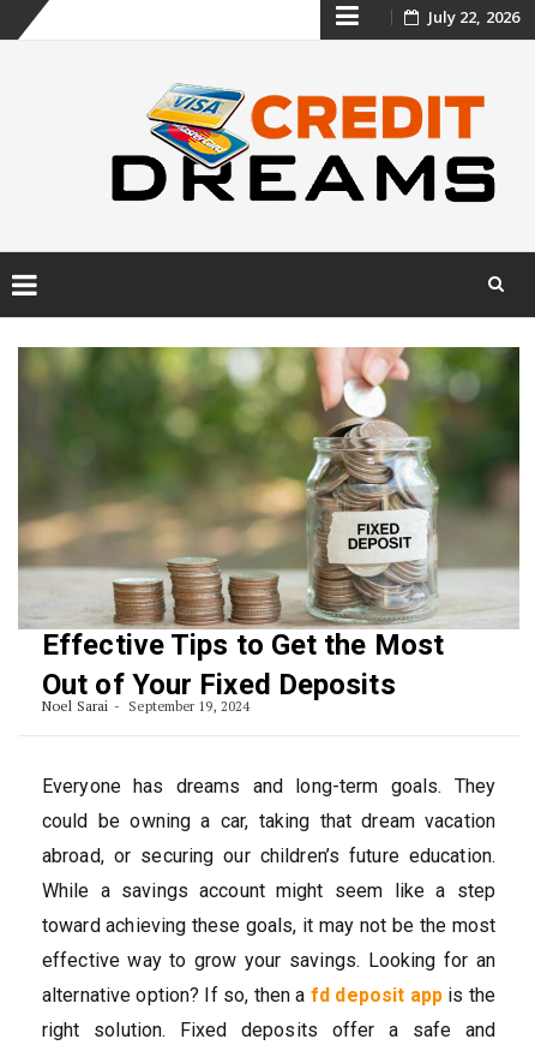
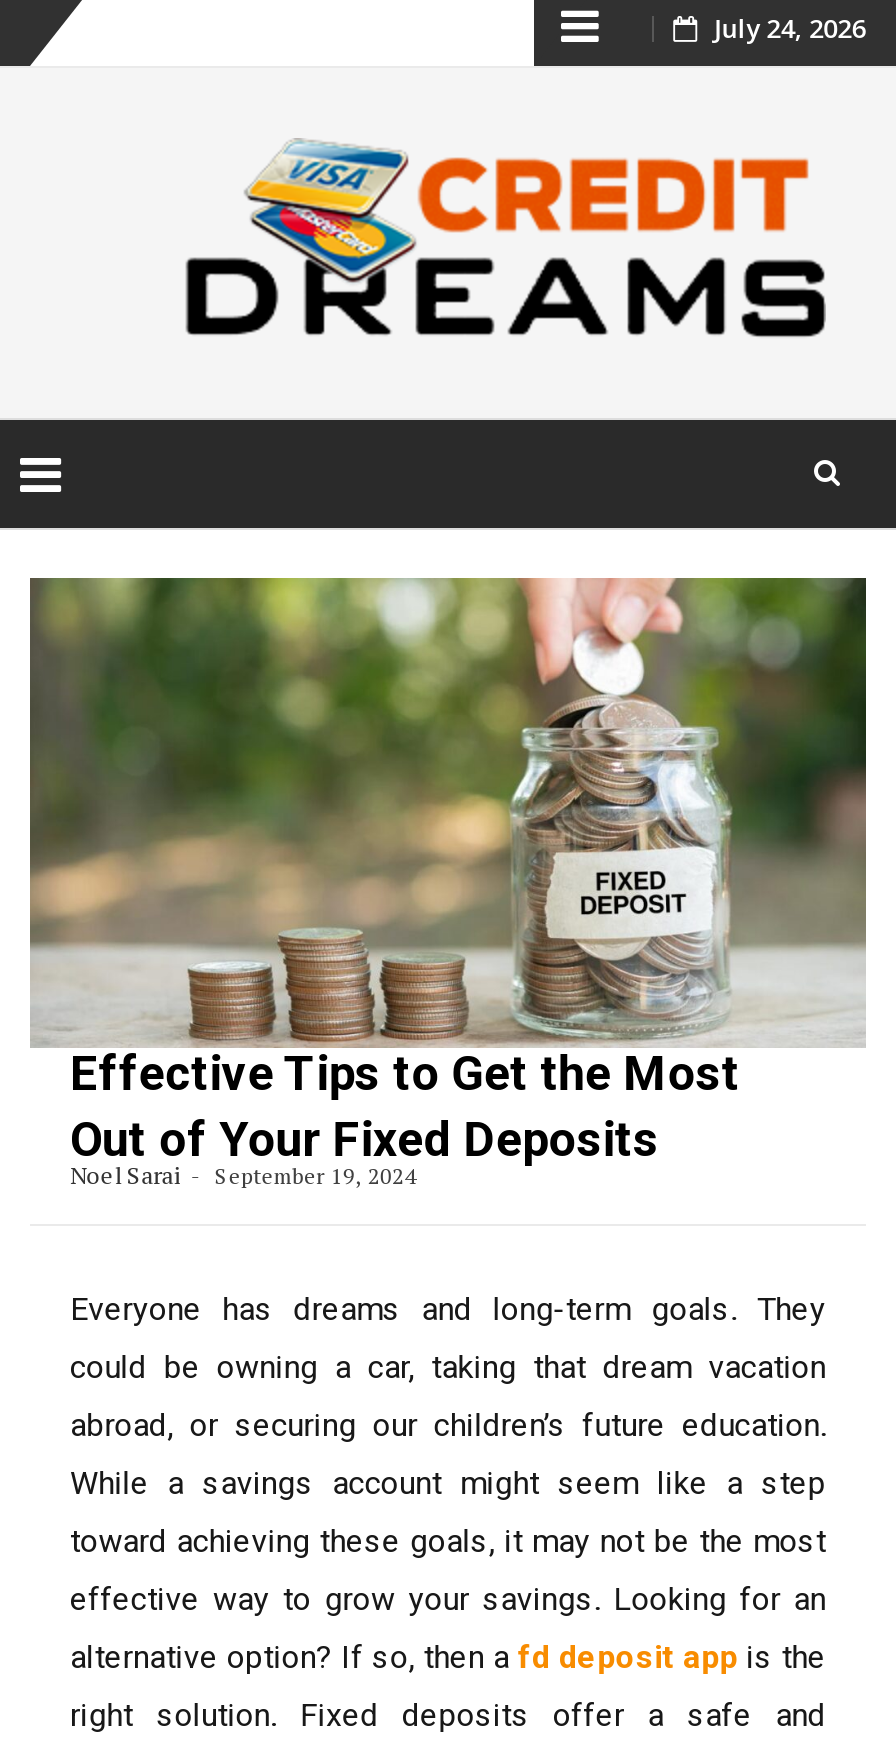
[428,6,519,28] July 22, 2026 -> [713,10,866,46] July 24, 2026

